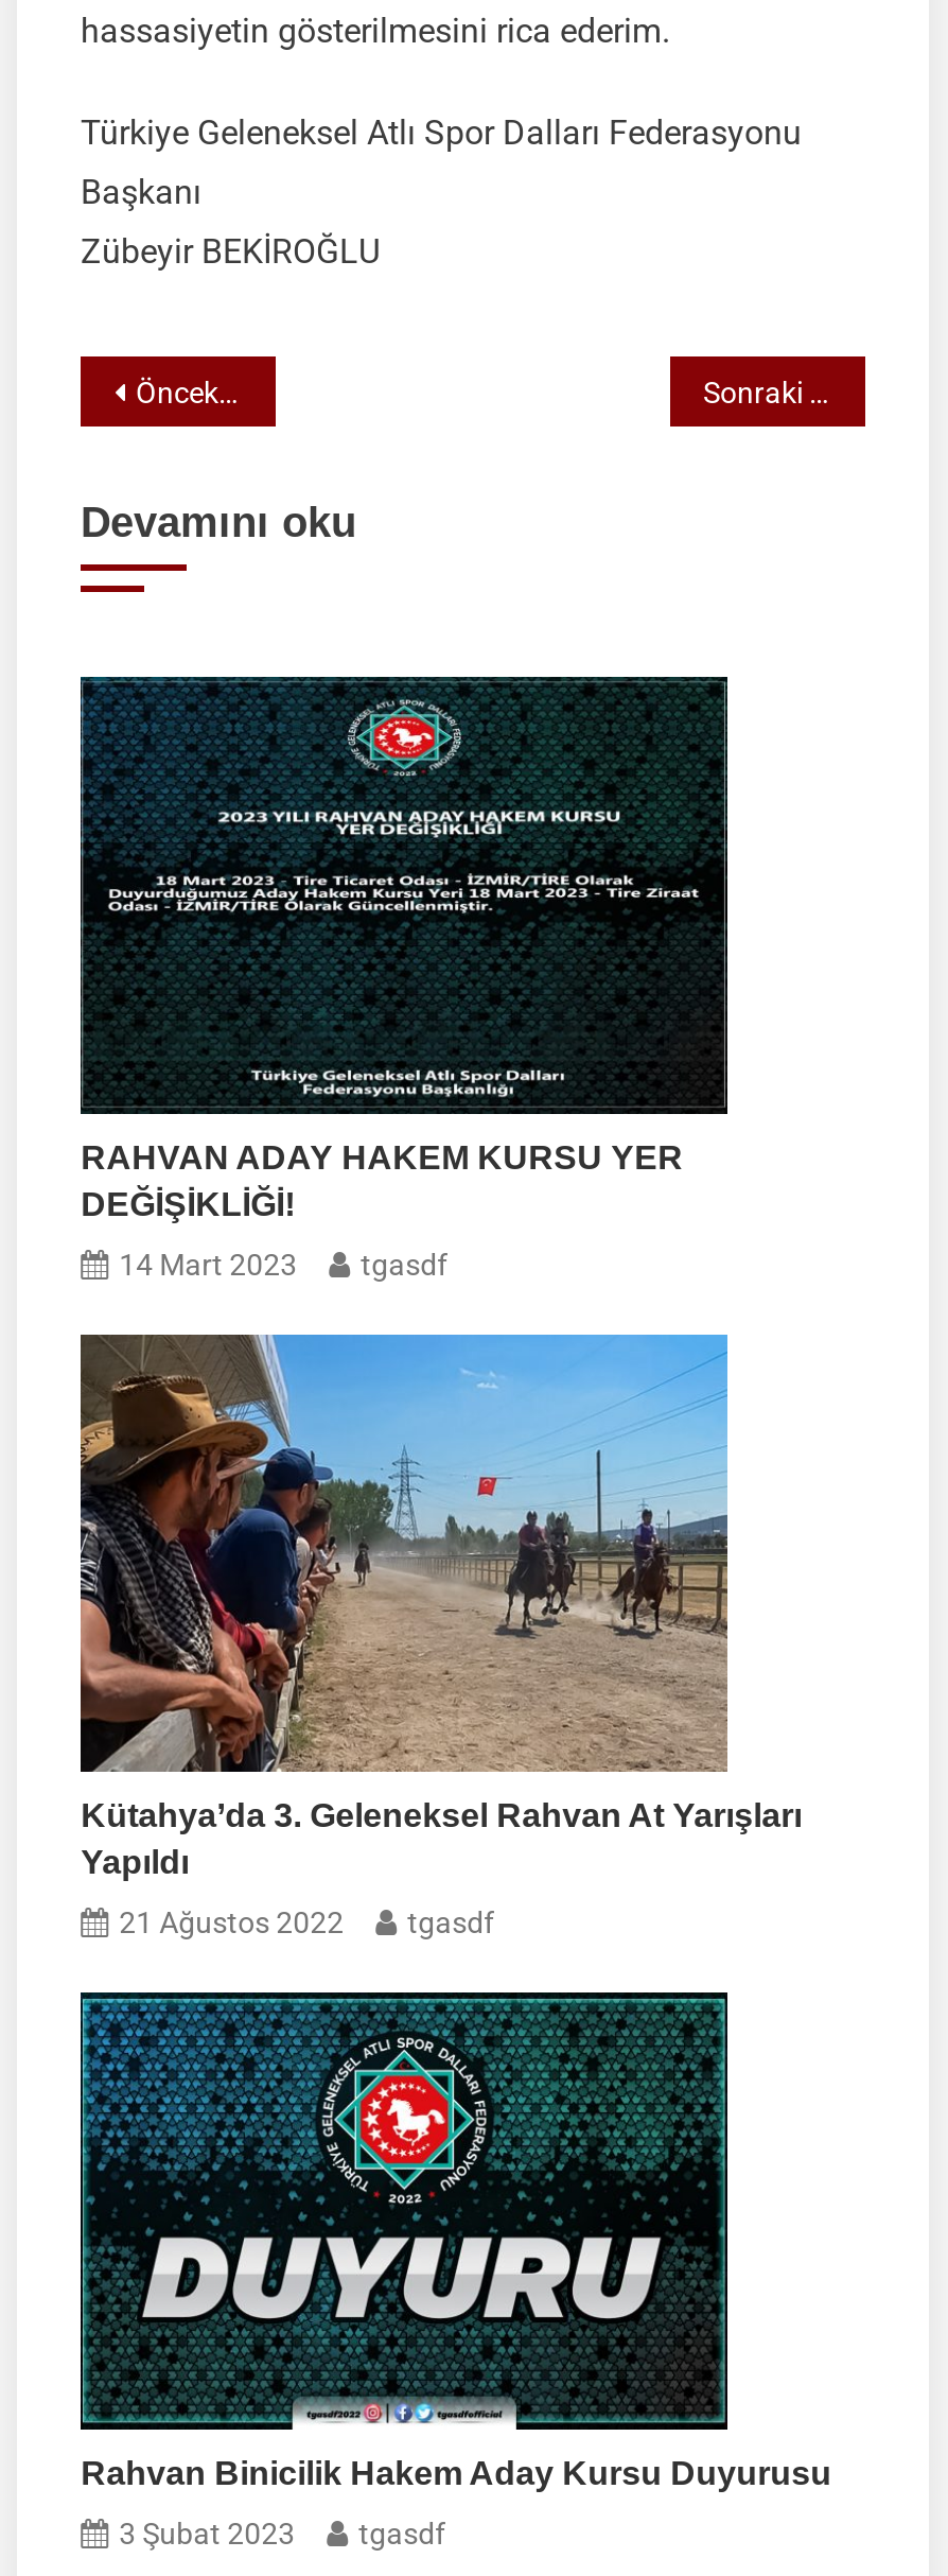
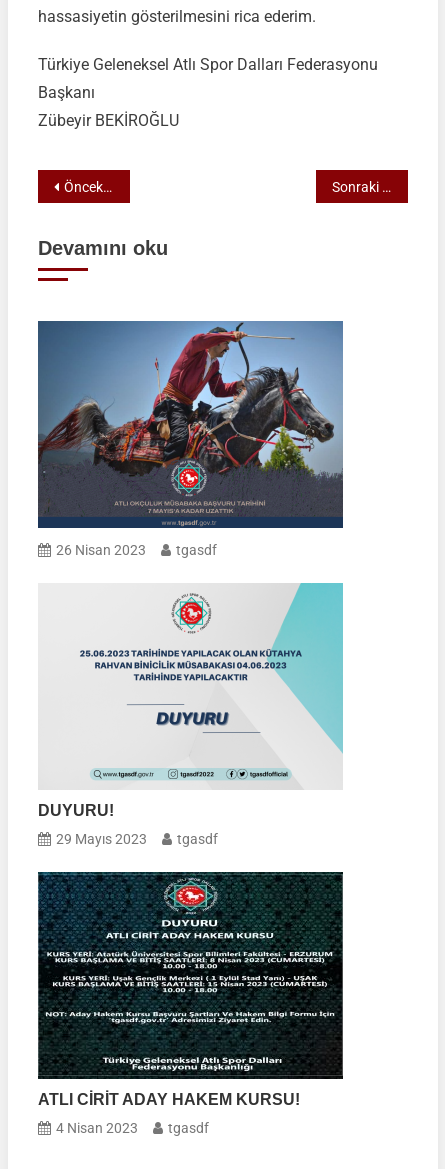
[81,676,730,1283] [image] | RAHVAN ADAY HAKEM KURSU YER | DEĞİŞİKLİĞİ! | 14 Mart 2023 -> [38,321,344,558] [image] | 26 Nisan 2023
[78,1331,802,1881] [image] | Kütahya’da 3. Geleneksel Rahvan At Yarışları | Yapıldı -> [38,582,343,819] [image] | DUYURU!
[119,1907,494,1940] 21 Ağustos 2022 tgasdf -> [56,831,218,847] 29 Mayıs 2023 tgasdf
[81,1998,832,2492] [image] | Rahvan Binicilik Hakem Aday Kursu Duyurusu -> [38,875,342,1108] [image] | ATLI CİRİT ADAY HAKEM KURSU!
[119,2518,446,2552] 3 Şubat 2023 tgasdf -> [56,1120,209,1136] 4 Nisan 2023 tgasdf

